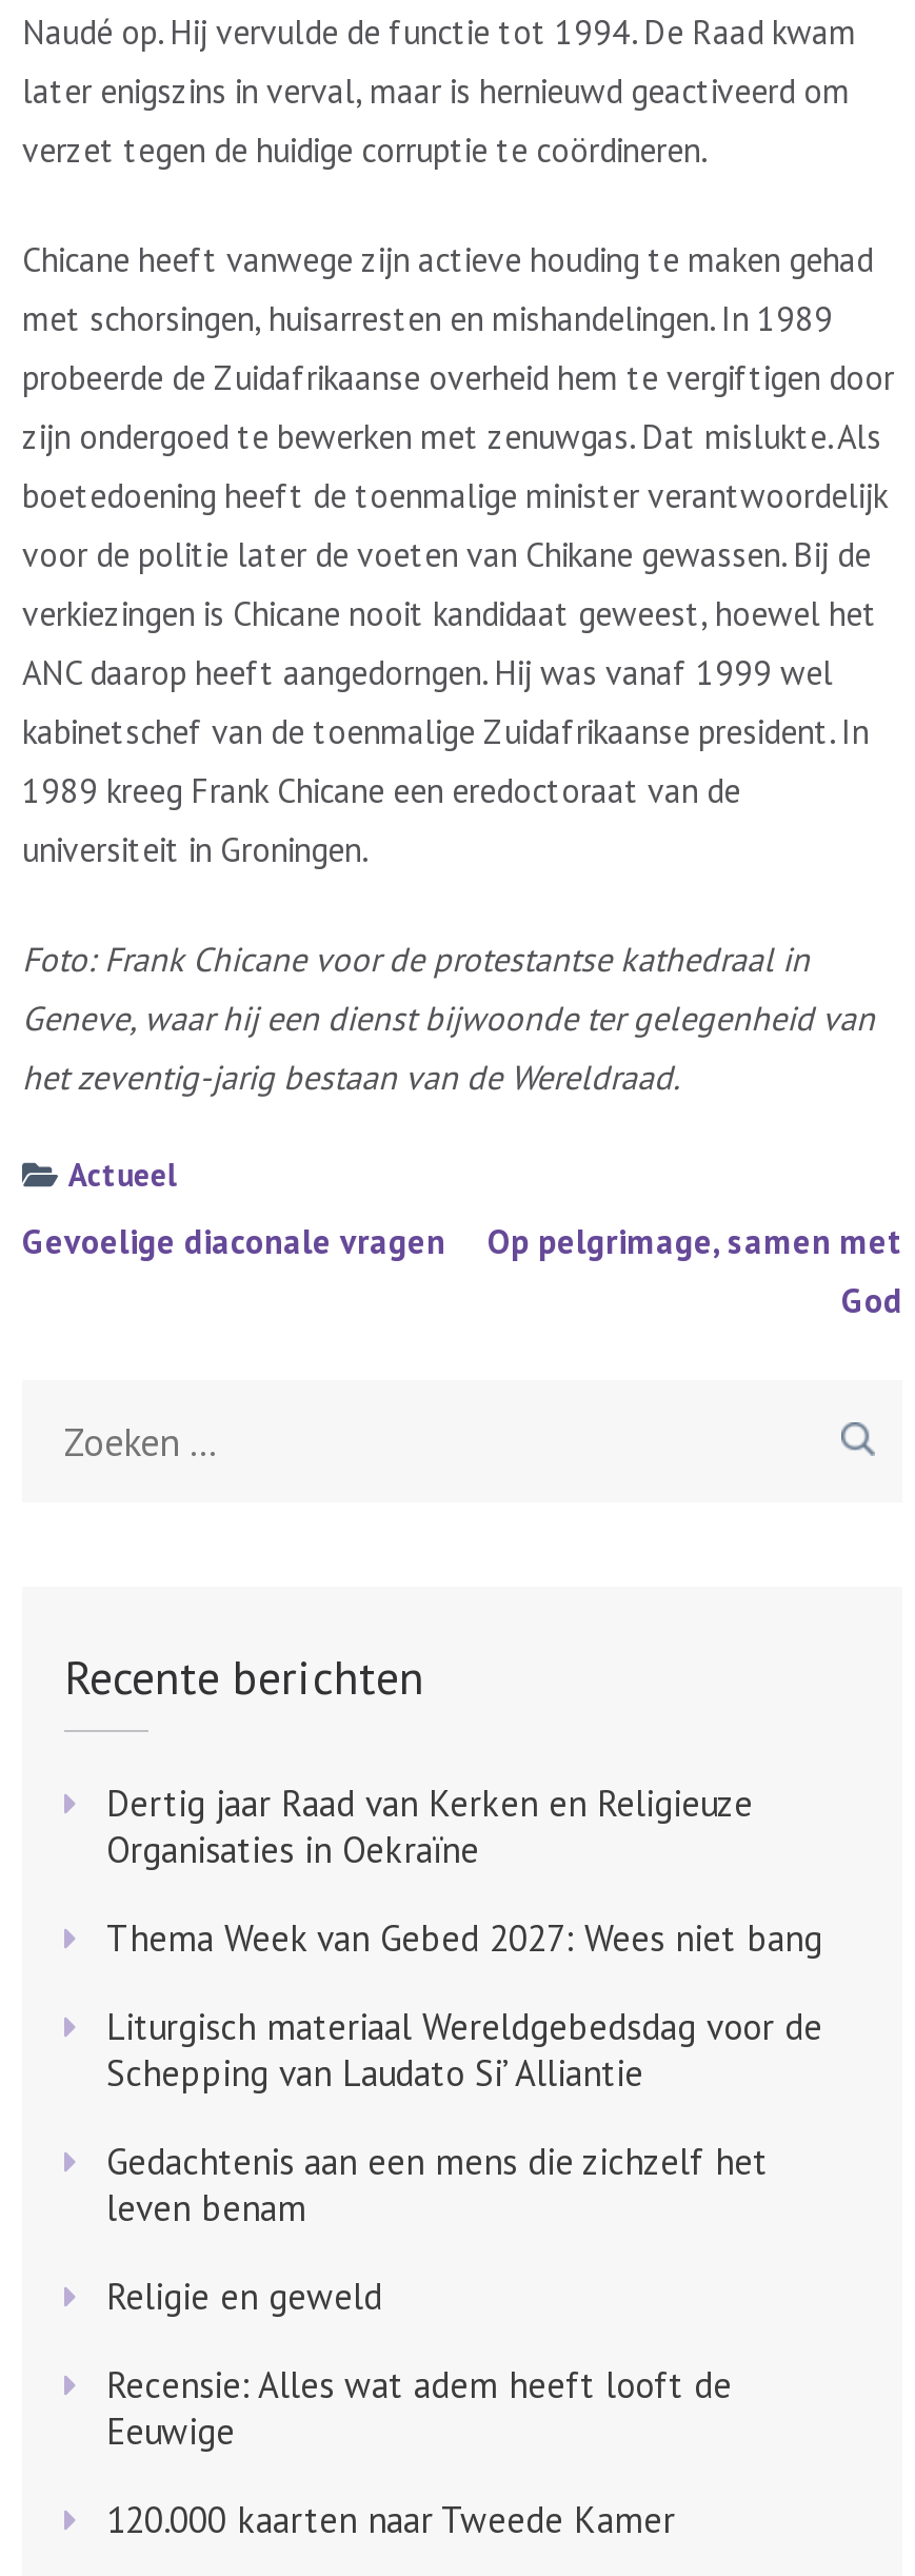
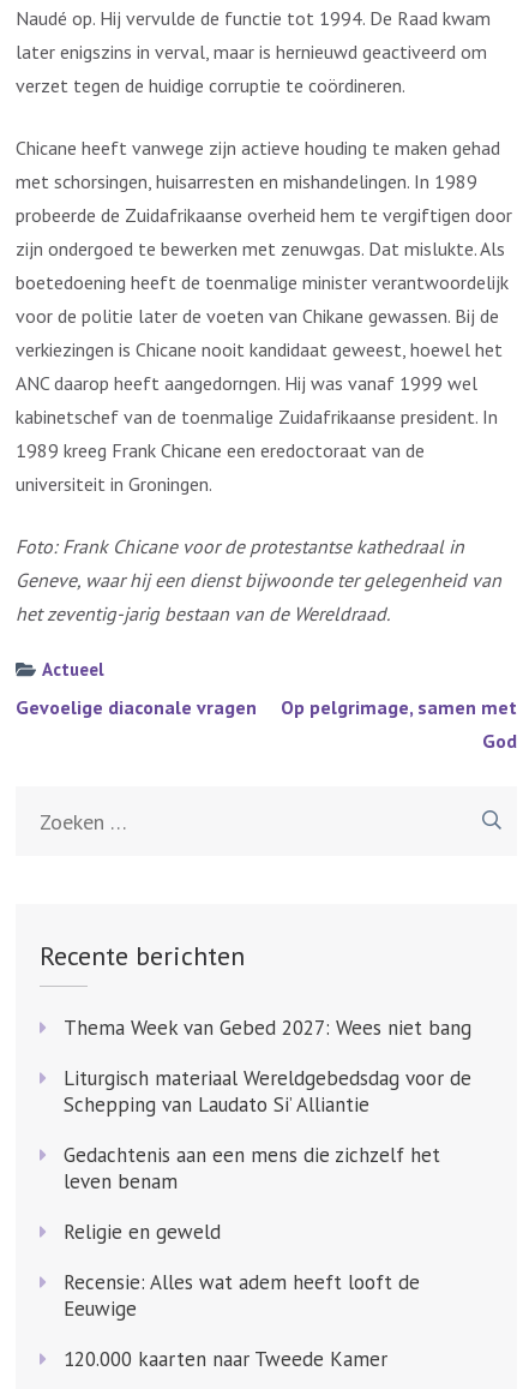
[106,1781,753,1873] Dertig jaar Raad van Kerken en Religieuze | Organisaties in Oekraïne -> none

